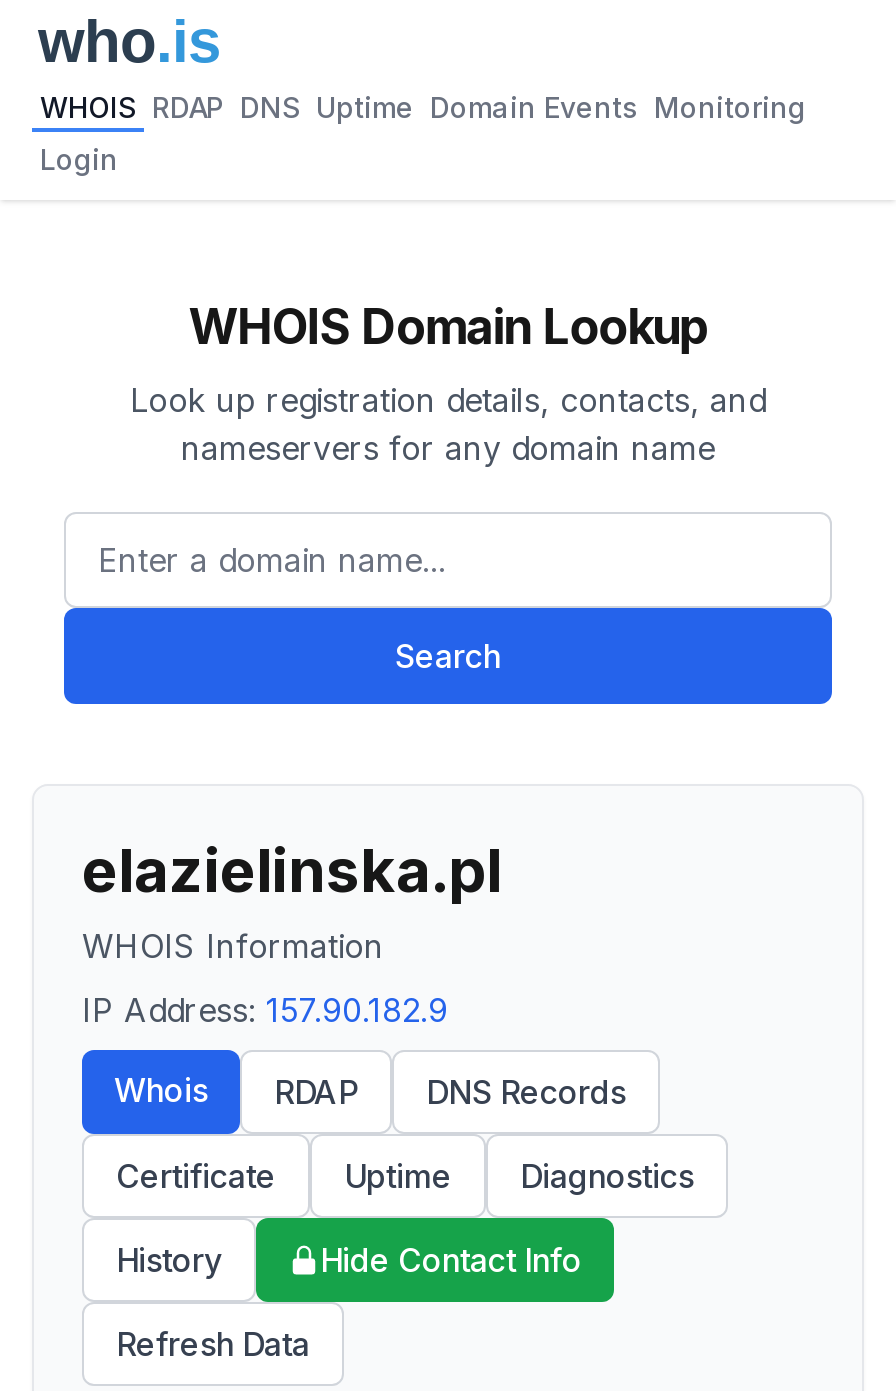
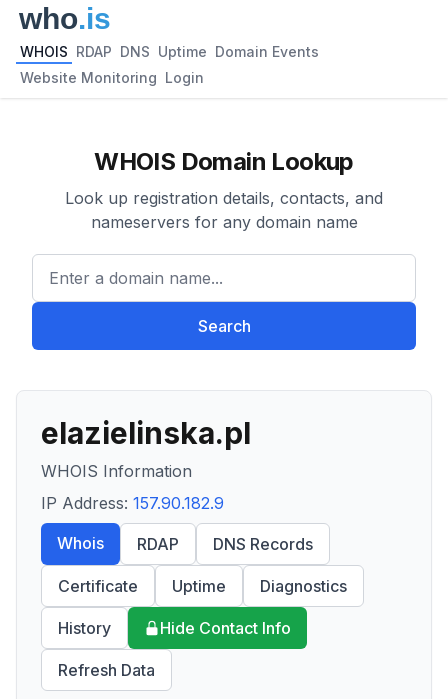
[40,90,806,124] WHOIS RDAP DNS Uptime Domain Events Monitoring -> [20,43,319,60] WHOIS RDAP DNS Uptime Domain Events
[40,142,118,176] Login -> [20,69,204,86] Website Monitoring Login

